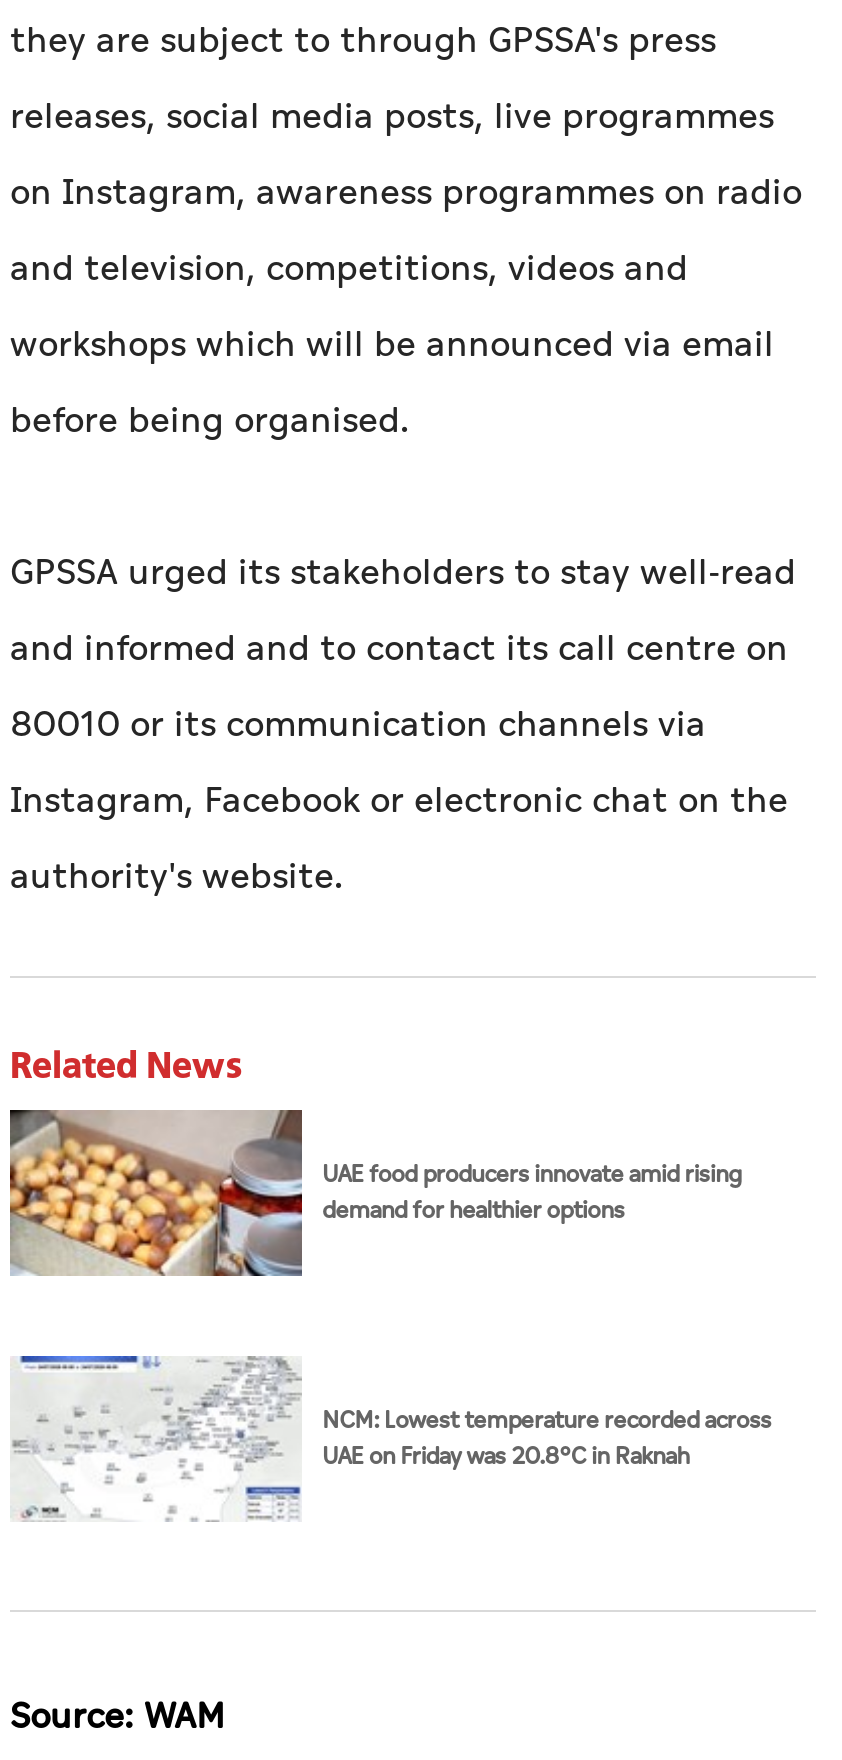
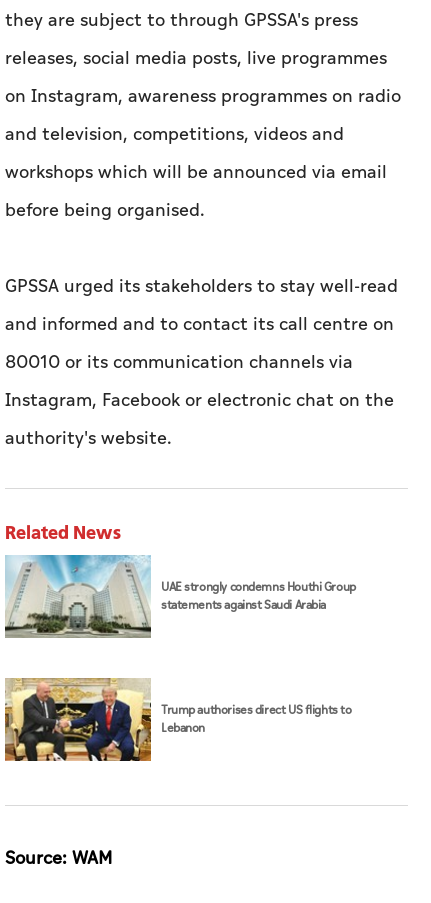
[8,1108,741,1278] [image] | UAE food producers innovate amid rising | demand for healthier options -> [5,554,356,639] [image] | UAE strongly condemns Houthi Group | statements against Saudi Arabia
[10,1354,771,1522] [image] | NCM: Lowest temperature recorded across | UAE on Friday was 20.8°C in Raknah -> [4,677,351,762] [image] | Trump authorises direct US flights to | Lebanon

